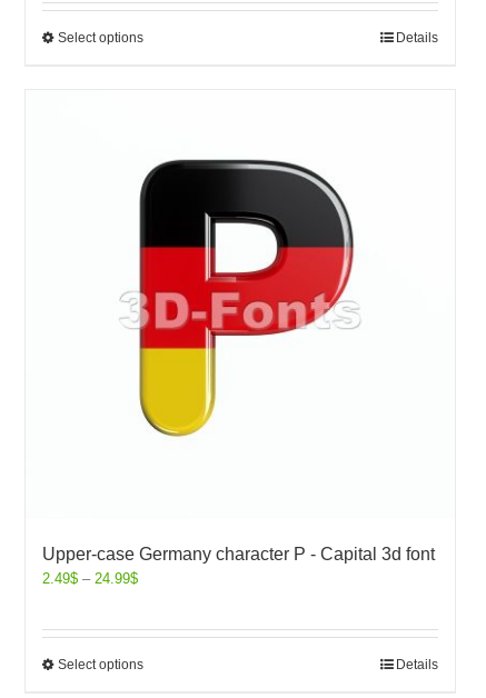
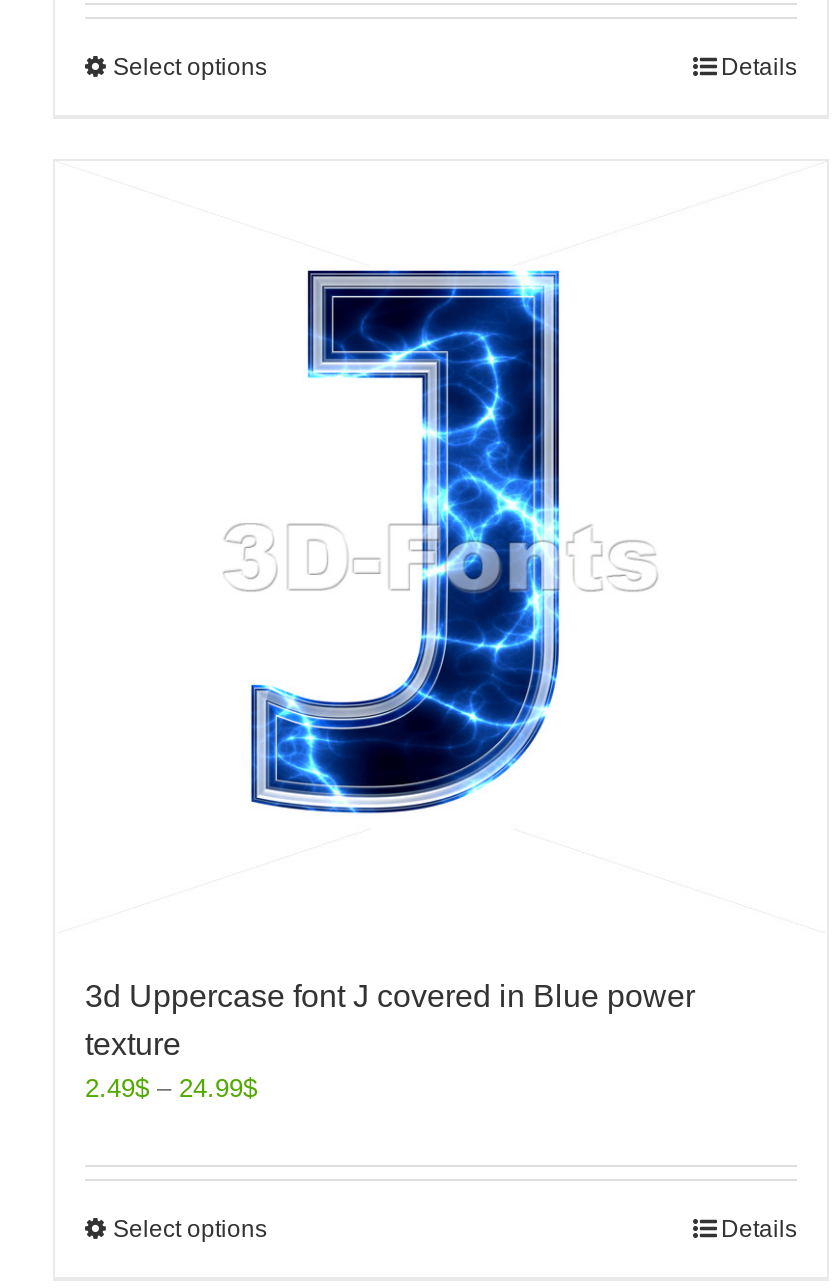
[135,151,355,438] [image] -> [249,269,643,815] [image]
[42,544,435,563] Upper-case Germany character P - Capital 3d font -> [85,979,695,1061] 3d Uppercase font J covered in Blue power | texture

